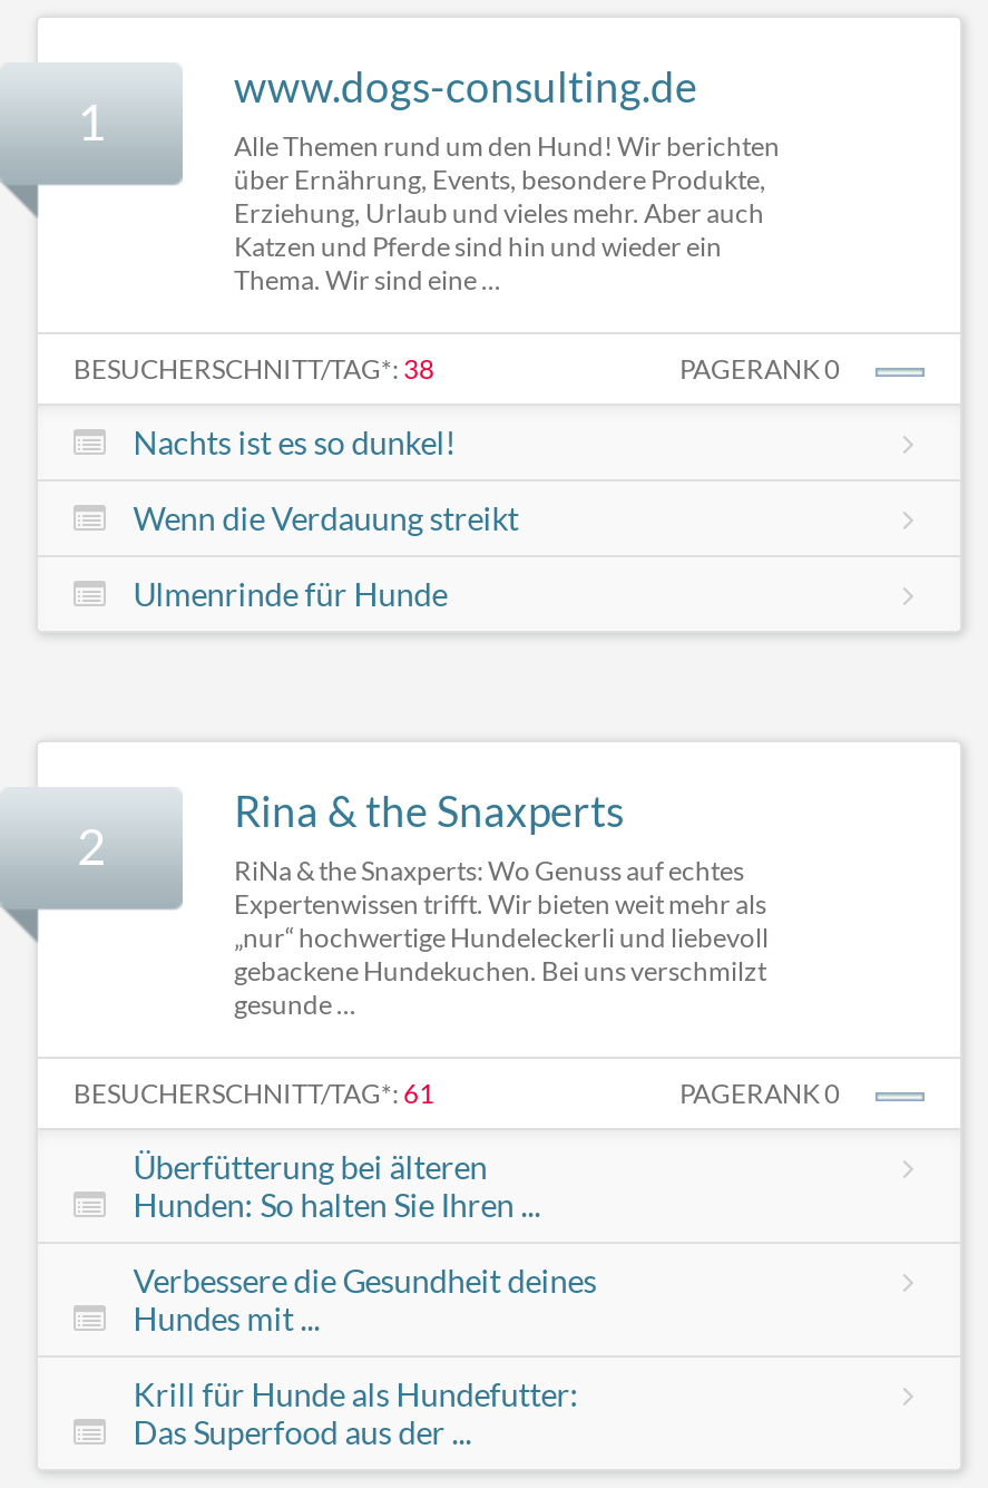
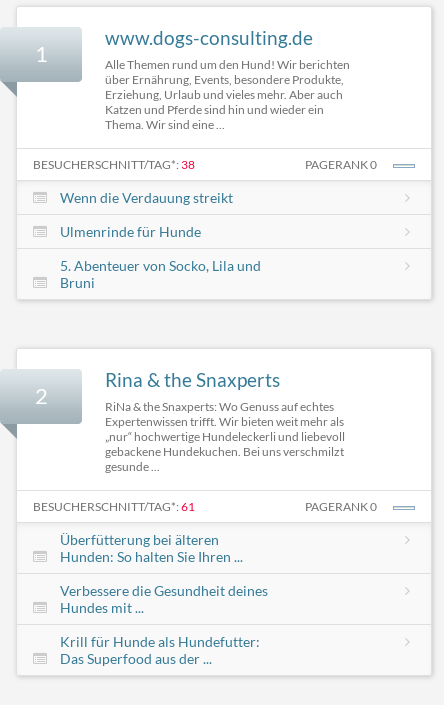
[133,424,456,462] Nachts ist es so dunkel! -> none
moved [133,500,519,613] -> [60,189,233,240]: Wenn die Verdauung streikt | Ulmenrinde für Hunde
none -> [60,257,261,291] 5. Abenteuer von Socko, Lila und | Bruni

